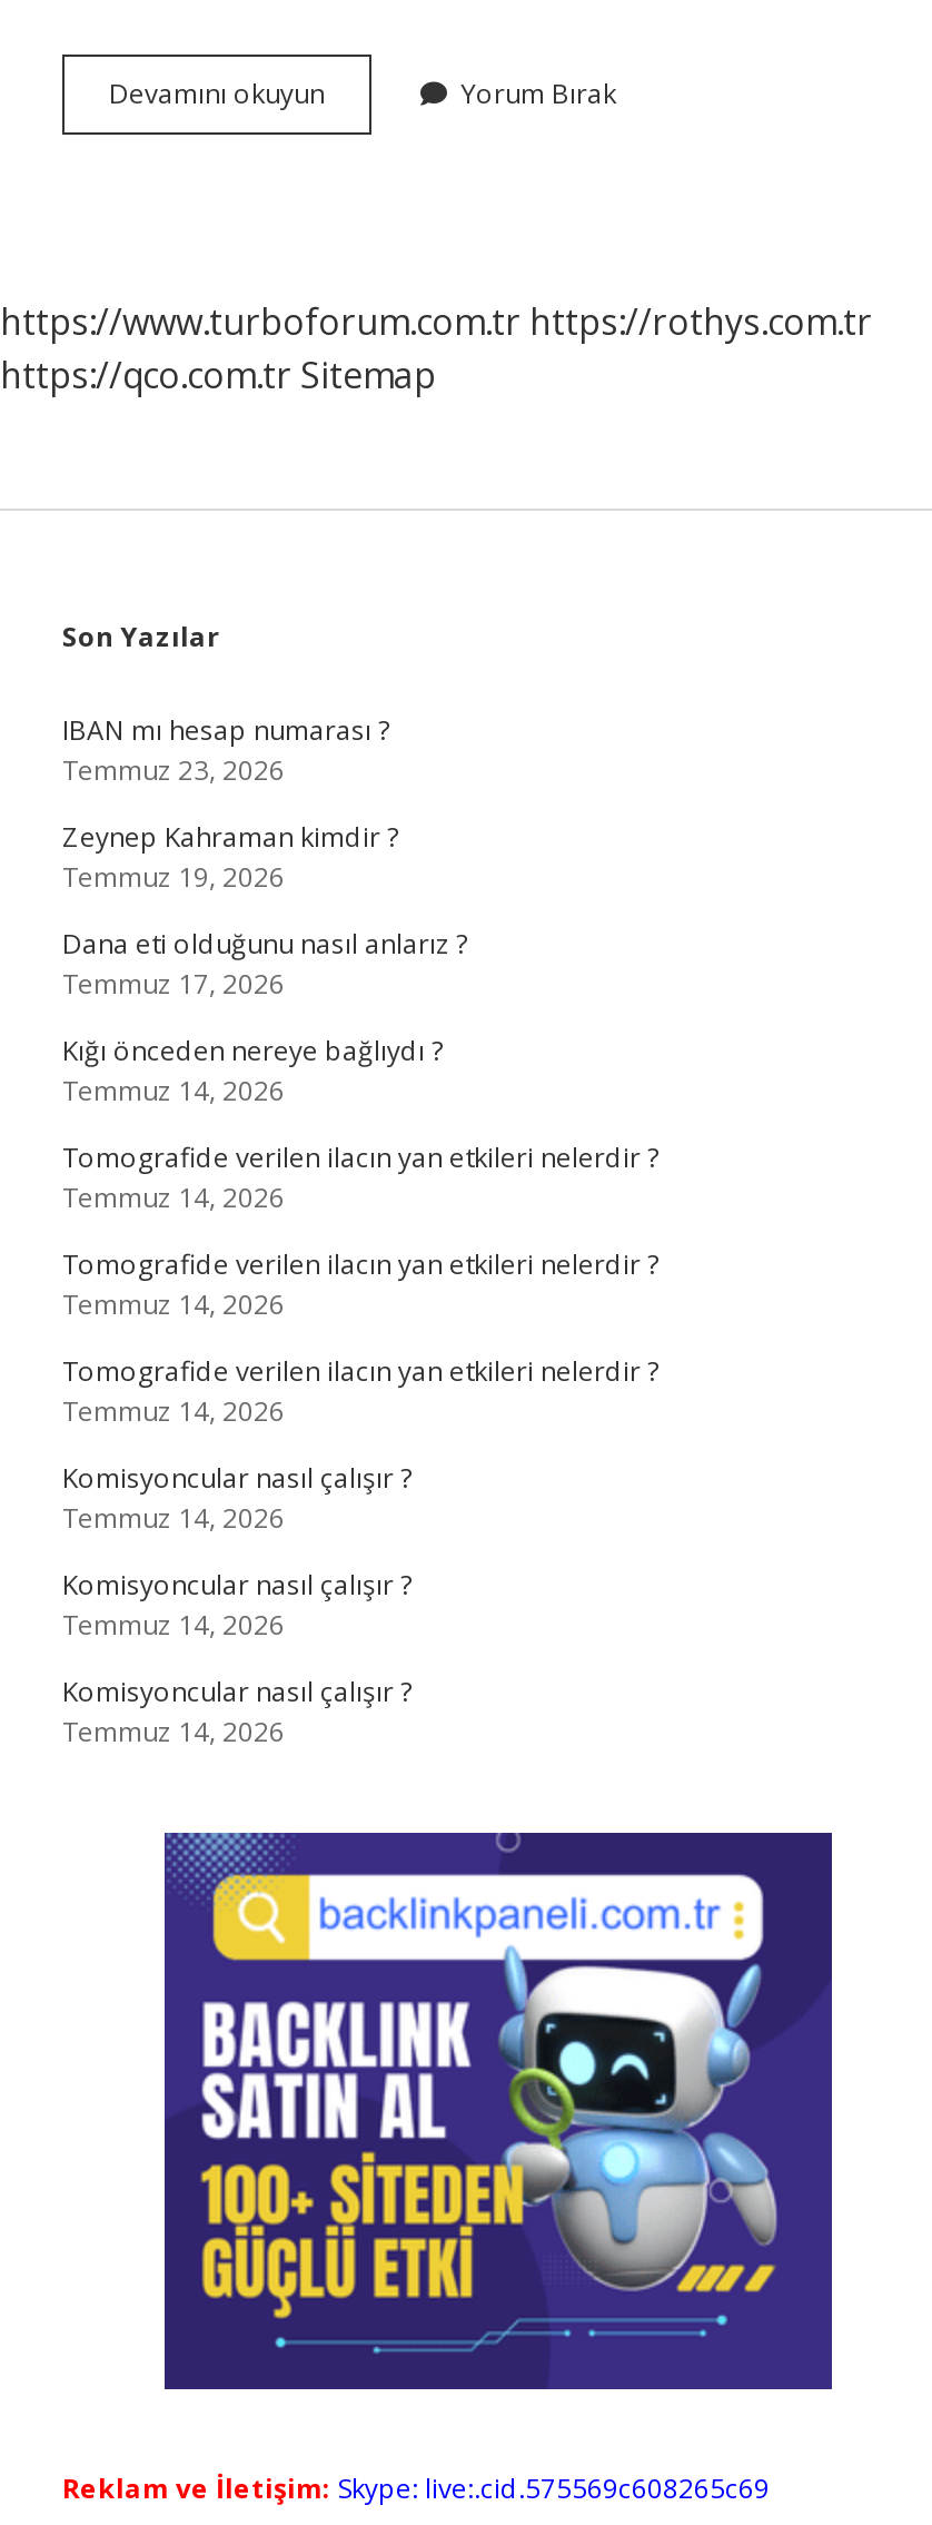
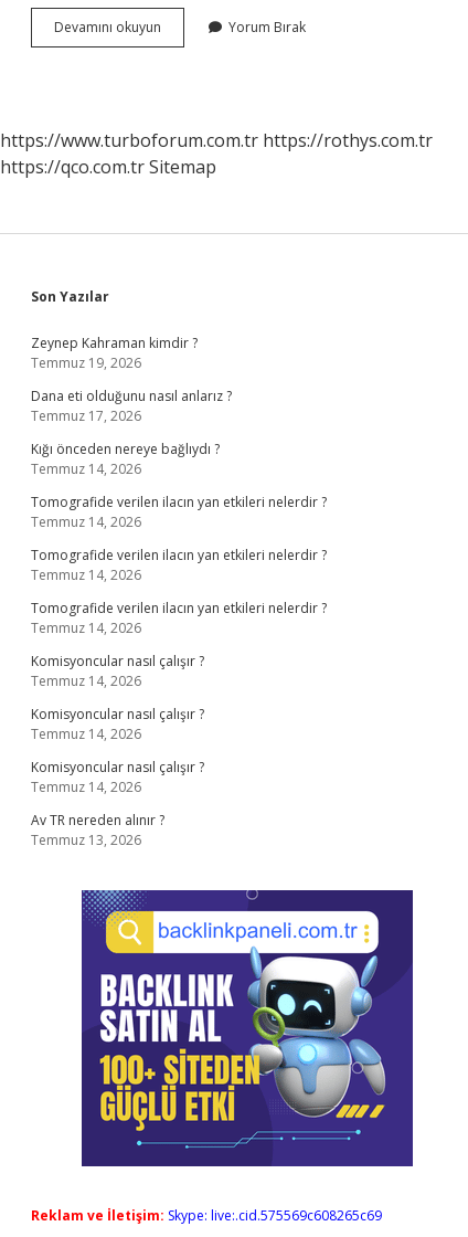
[62,711,389,789] IBAN mı hesap numarası ? | Temmuz 23, 2026 -> none
moved [62,818,658,1750] -> [31,334,327,796]: Zeynep Kahraman kimdir ? | Temmuz 19, 2026 | Dana eti olduğunu nasıl anlarız ? | ... | Komisyoncular nasıl çalışır ? | Temmuz 14, 2026
none -> [31,811,164,849] Av TR nereden alınır ? | Temmuz 13, 2026

